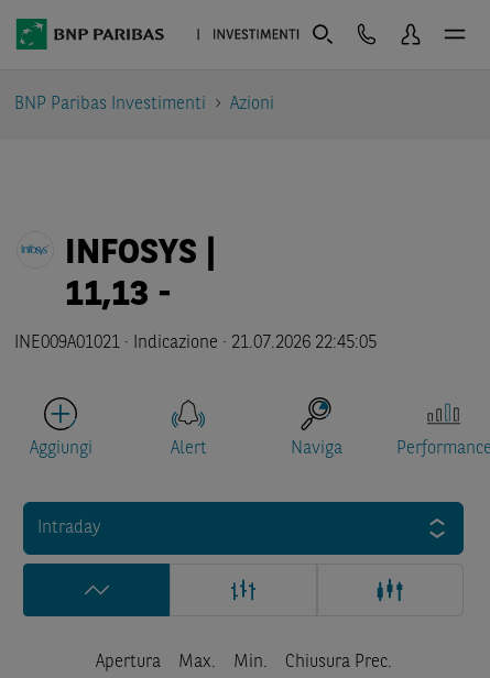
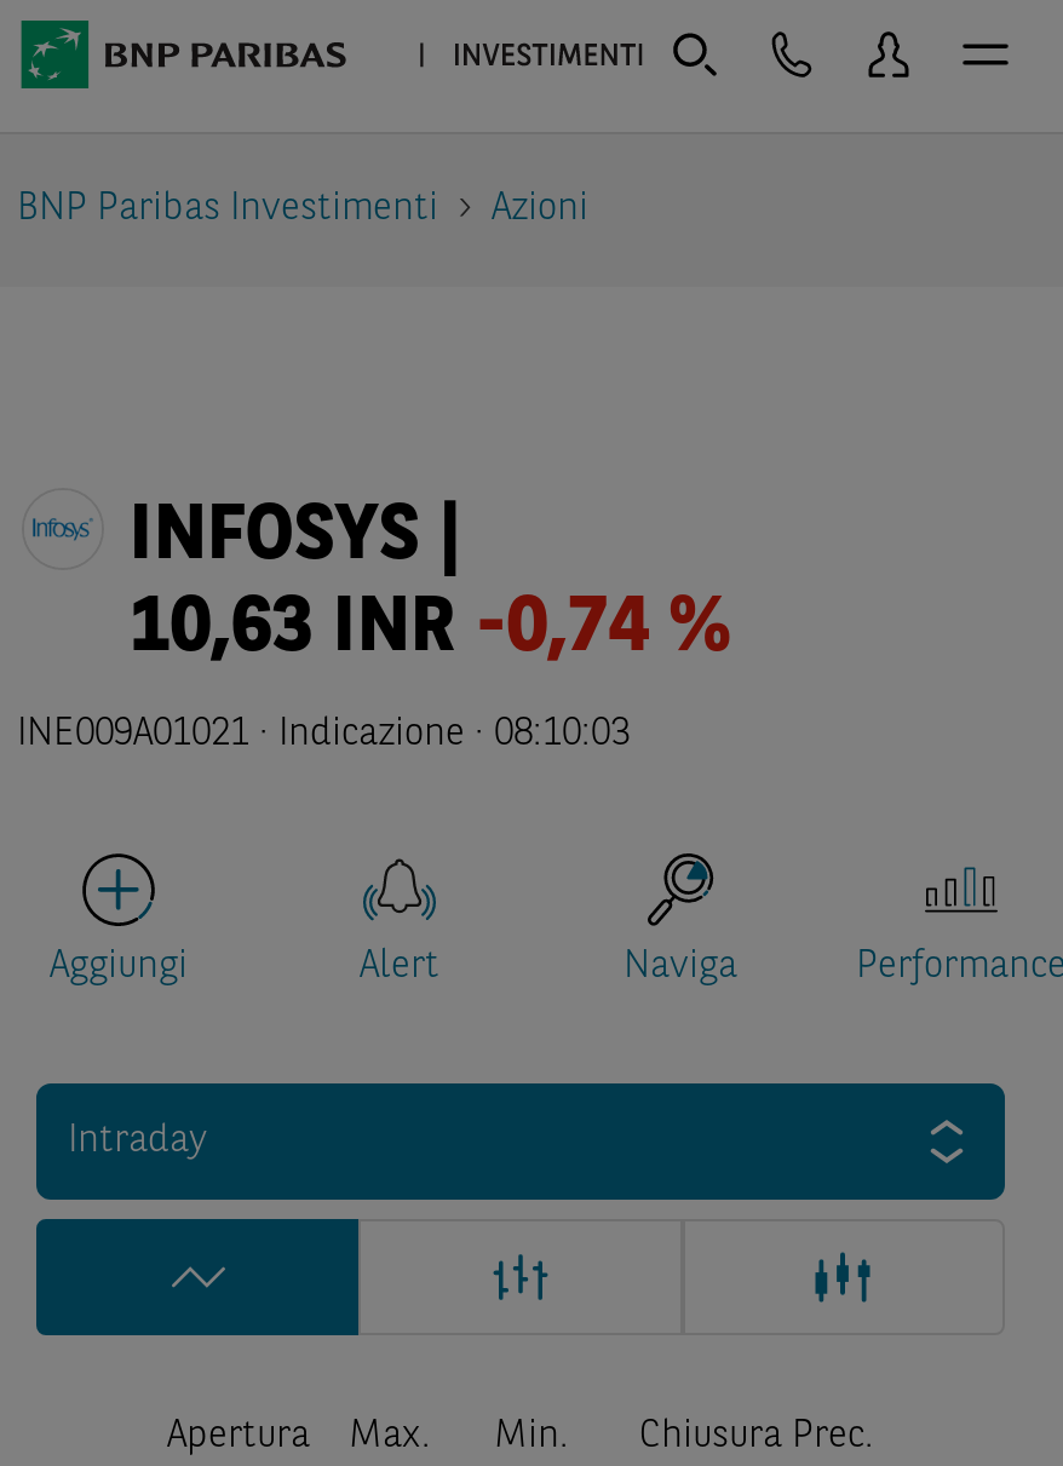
[65,278,172,313] 11,13 - -> [129,591,730,669] 10,63 INR -0,74 %
[14,334,377,352] INE009A01021 · Indicazione · 21.07.2026 22:45:05 -> [17,715,630,754] INE009A01021 · Indicazione · 08:10:03

